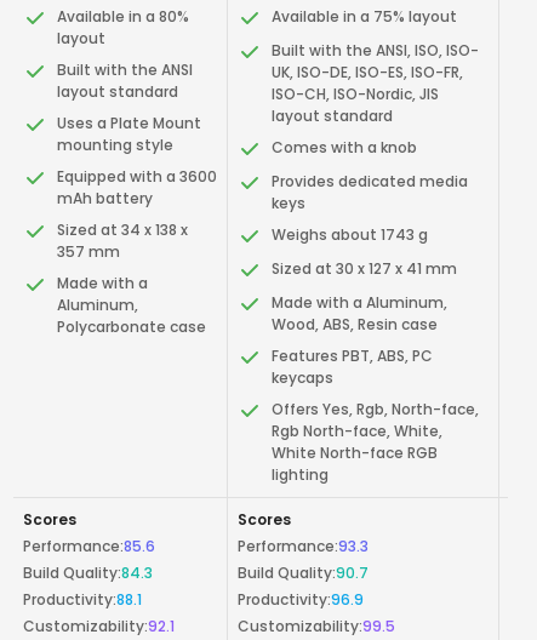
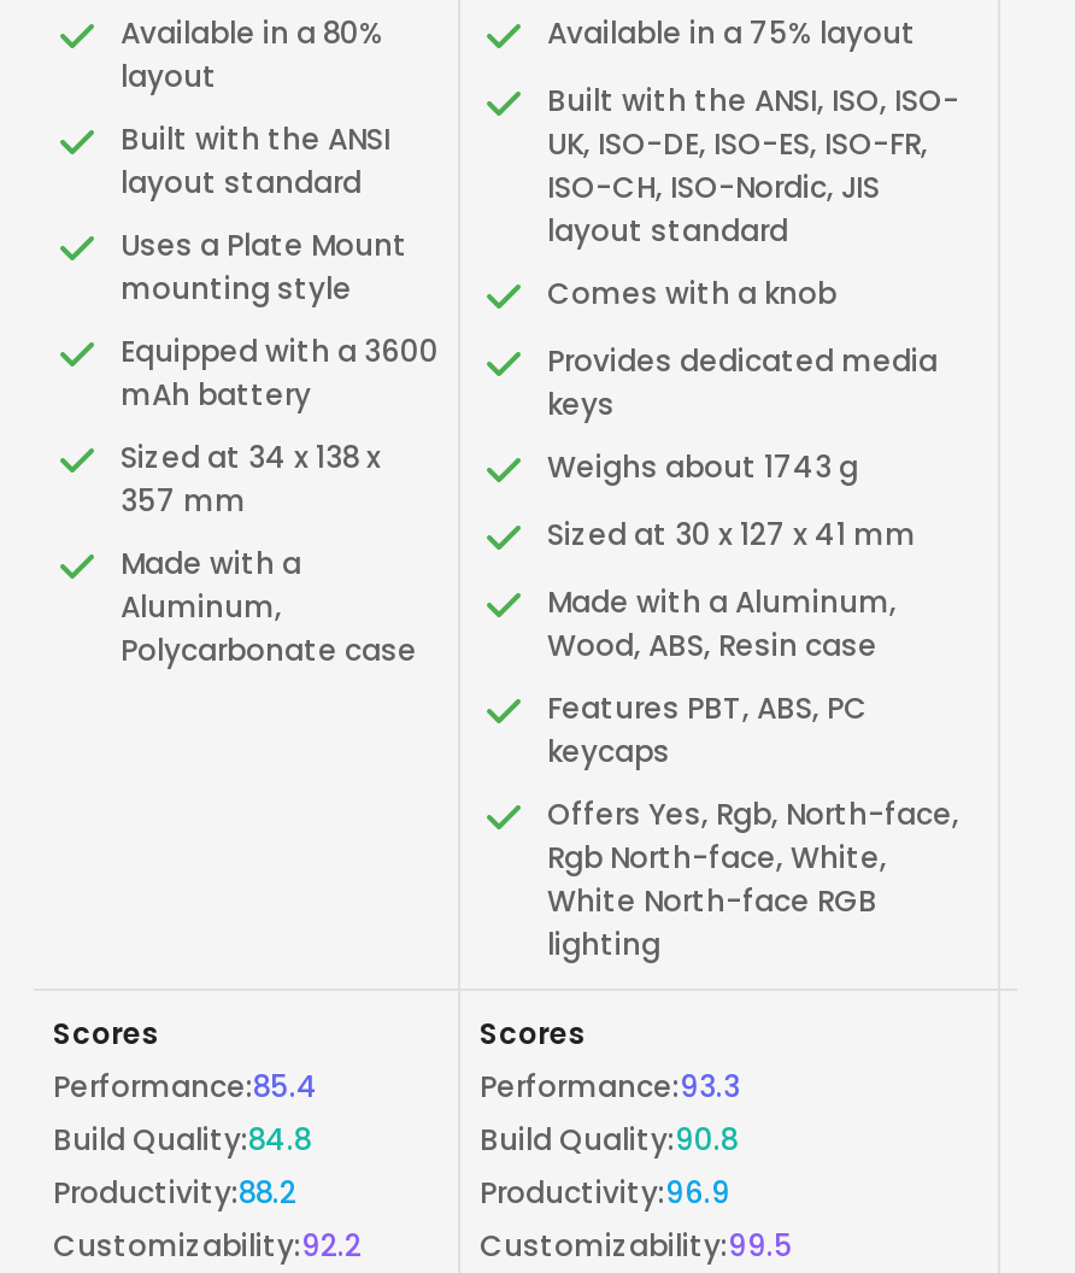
[23,536,155,556] Performance:85.6 -> [53,1066,318,1107] Performance:85.4
[23,562,153,583] Build Quality:84.3 -> [53,1119,311,1160] Build Quality:84.8
[238,562,369,583] Build Quality:90.7 -> [480,1119,738,1160] Build Quality:90.8
[23,589,142,610] Productivity:88.1 -> [53,1172,296,1213] Productivity:88.2
[23,616,175,636] Customizability:92.1 -> [53,1225,362,1266] Customizability:92.2

